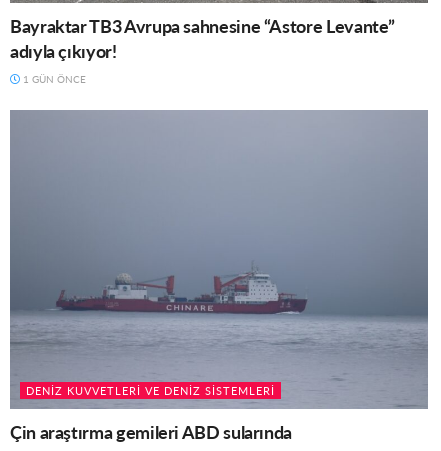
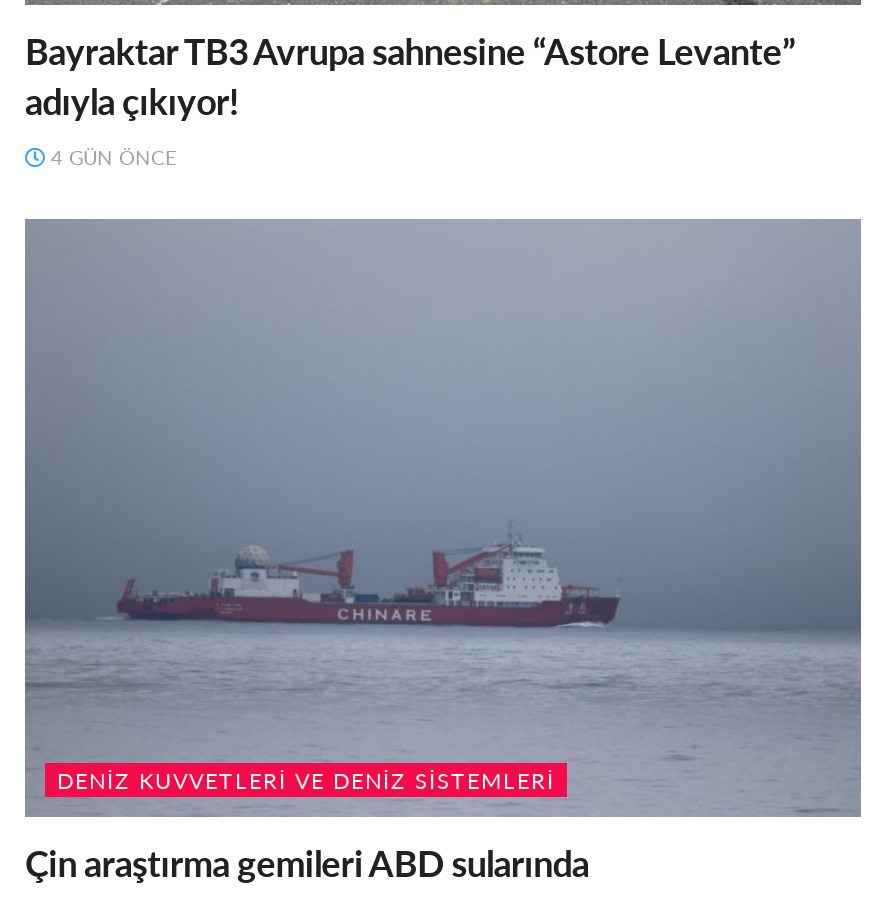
[20,72,86,86] 1 GÜN ÖNCE -> [45,144,177,172] 4 GÜN ÖNCE

